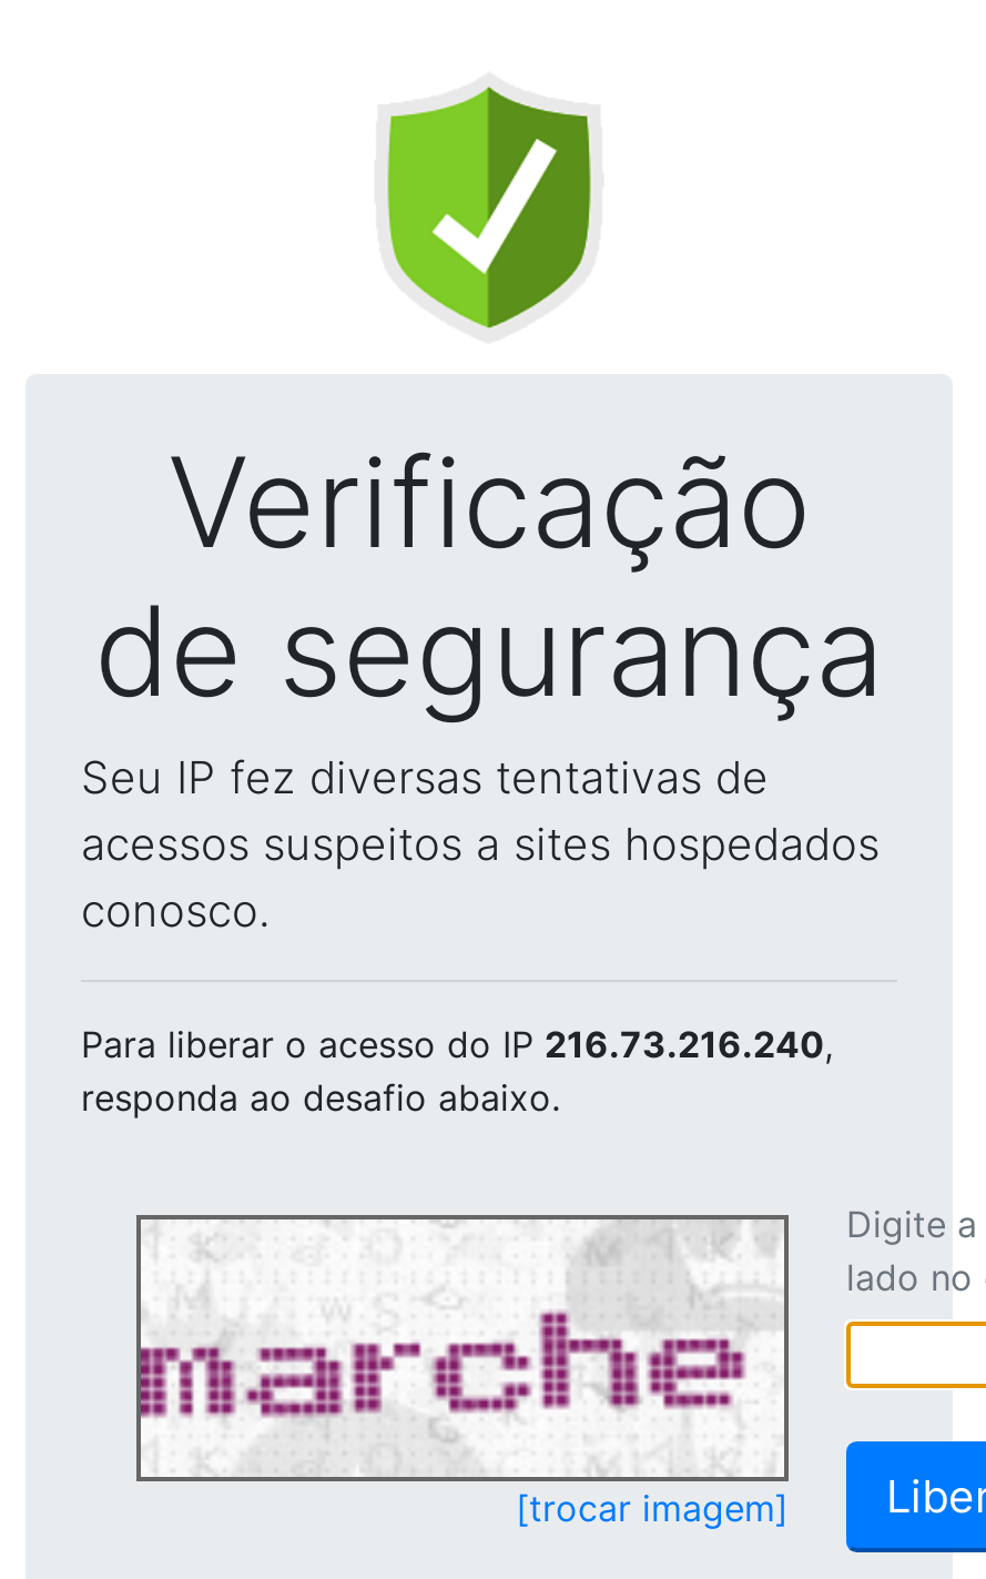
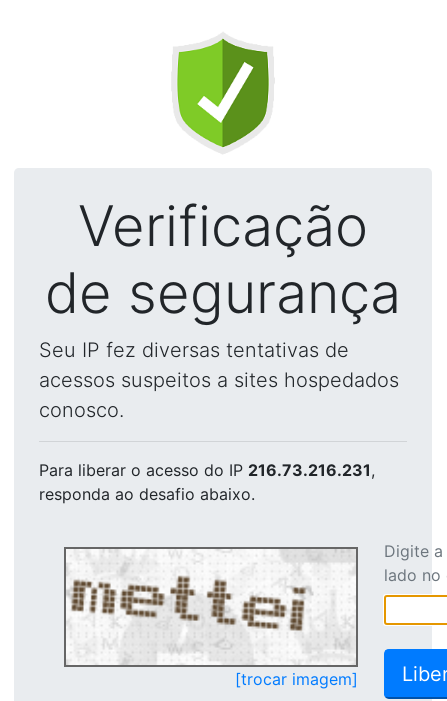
[81,1022,833,1066] Para liberar o acesso do IP 216.73.216.240, -> [39,460,375,480] Para liberar o acesso do IP 216.73.216.231,
[139,1231,775,1439] [image] -> [66,555,350,649] [image]

